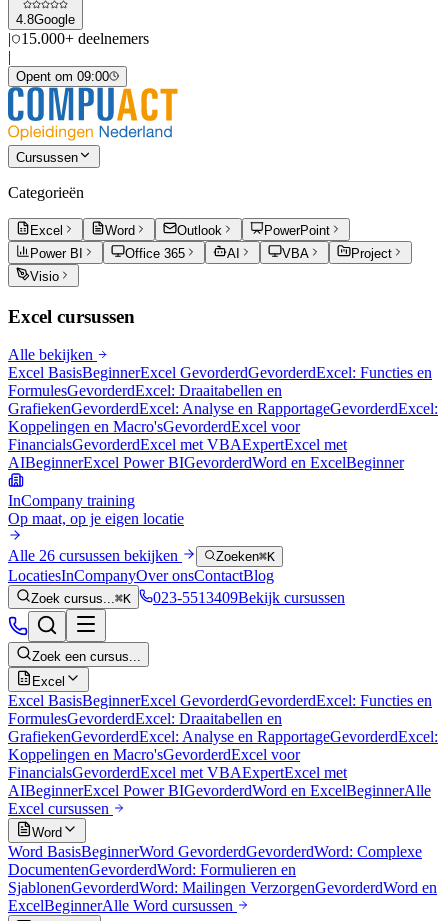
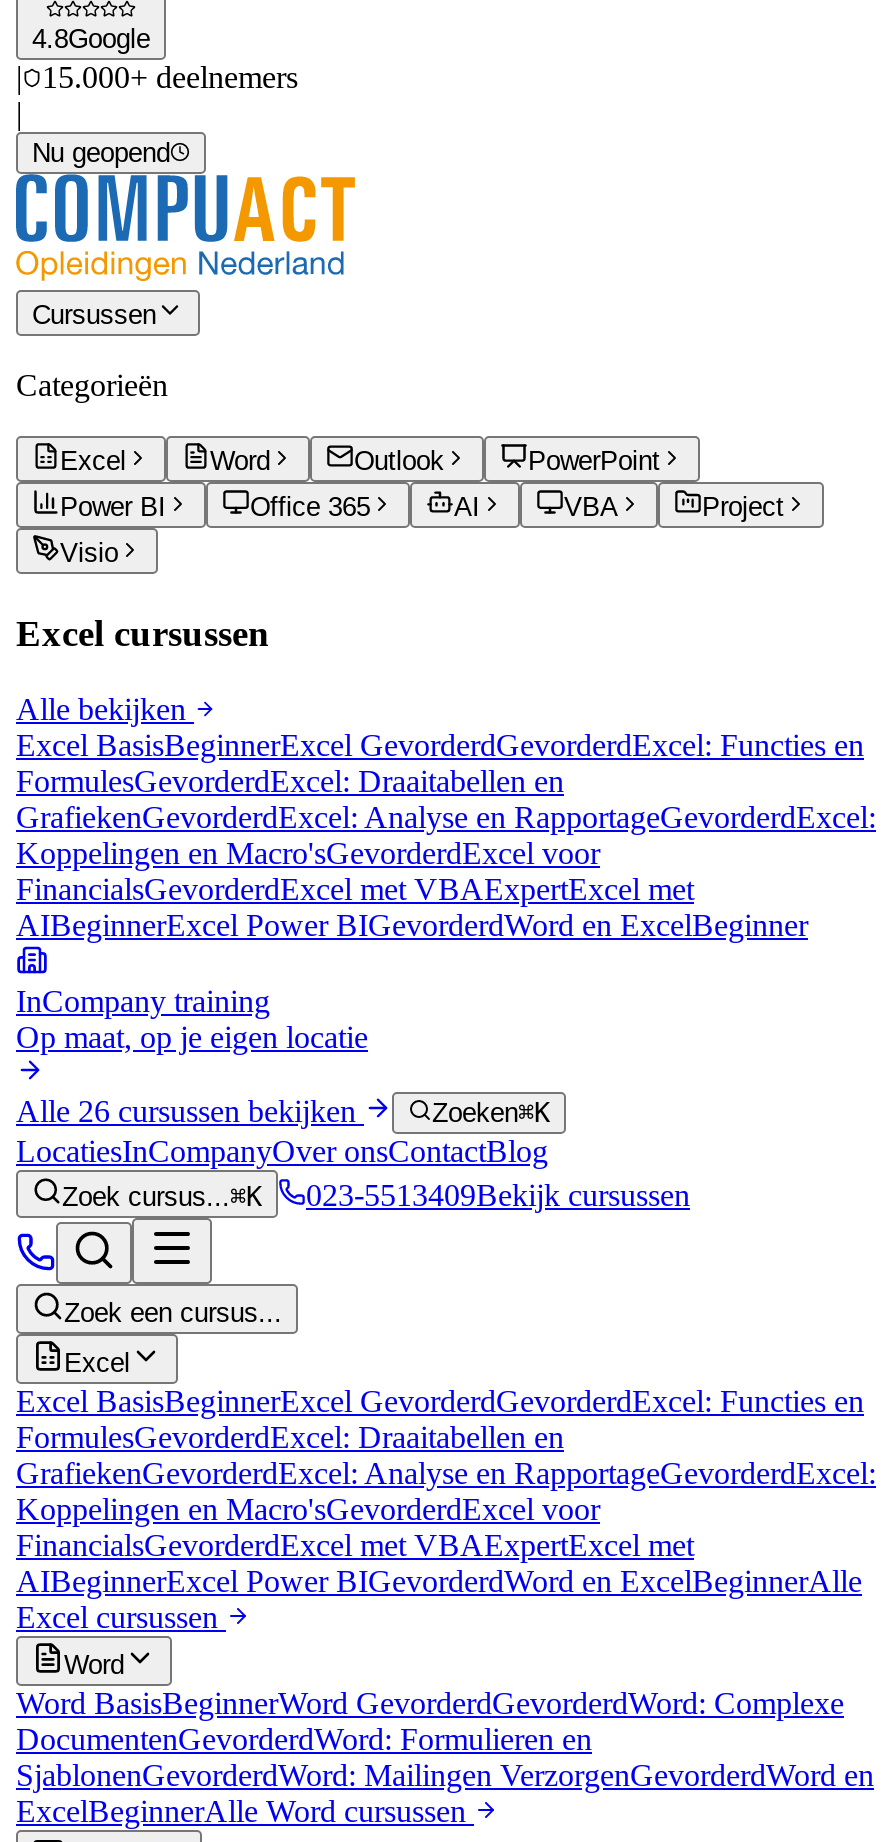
[16,69,109,84] Opent om 09:00 -> [32,138,170,168] Nu geopend

